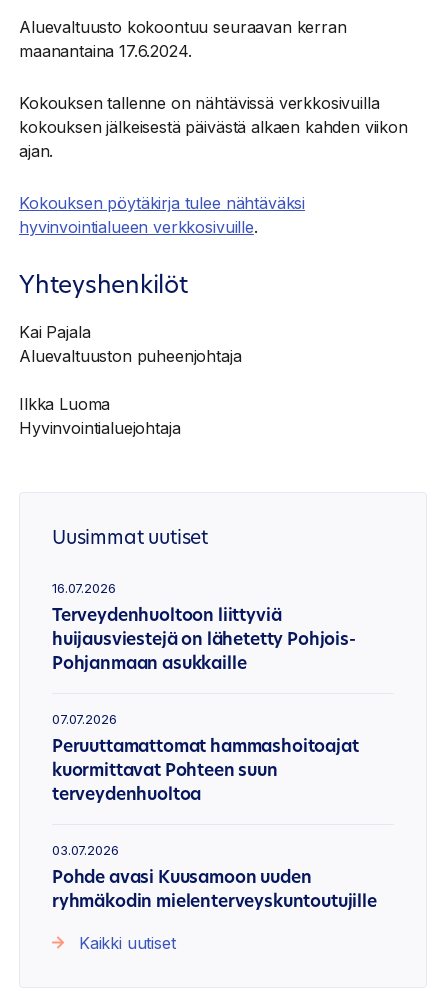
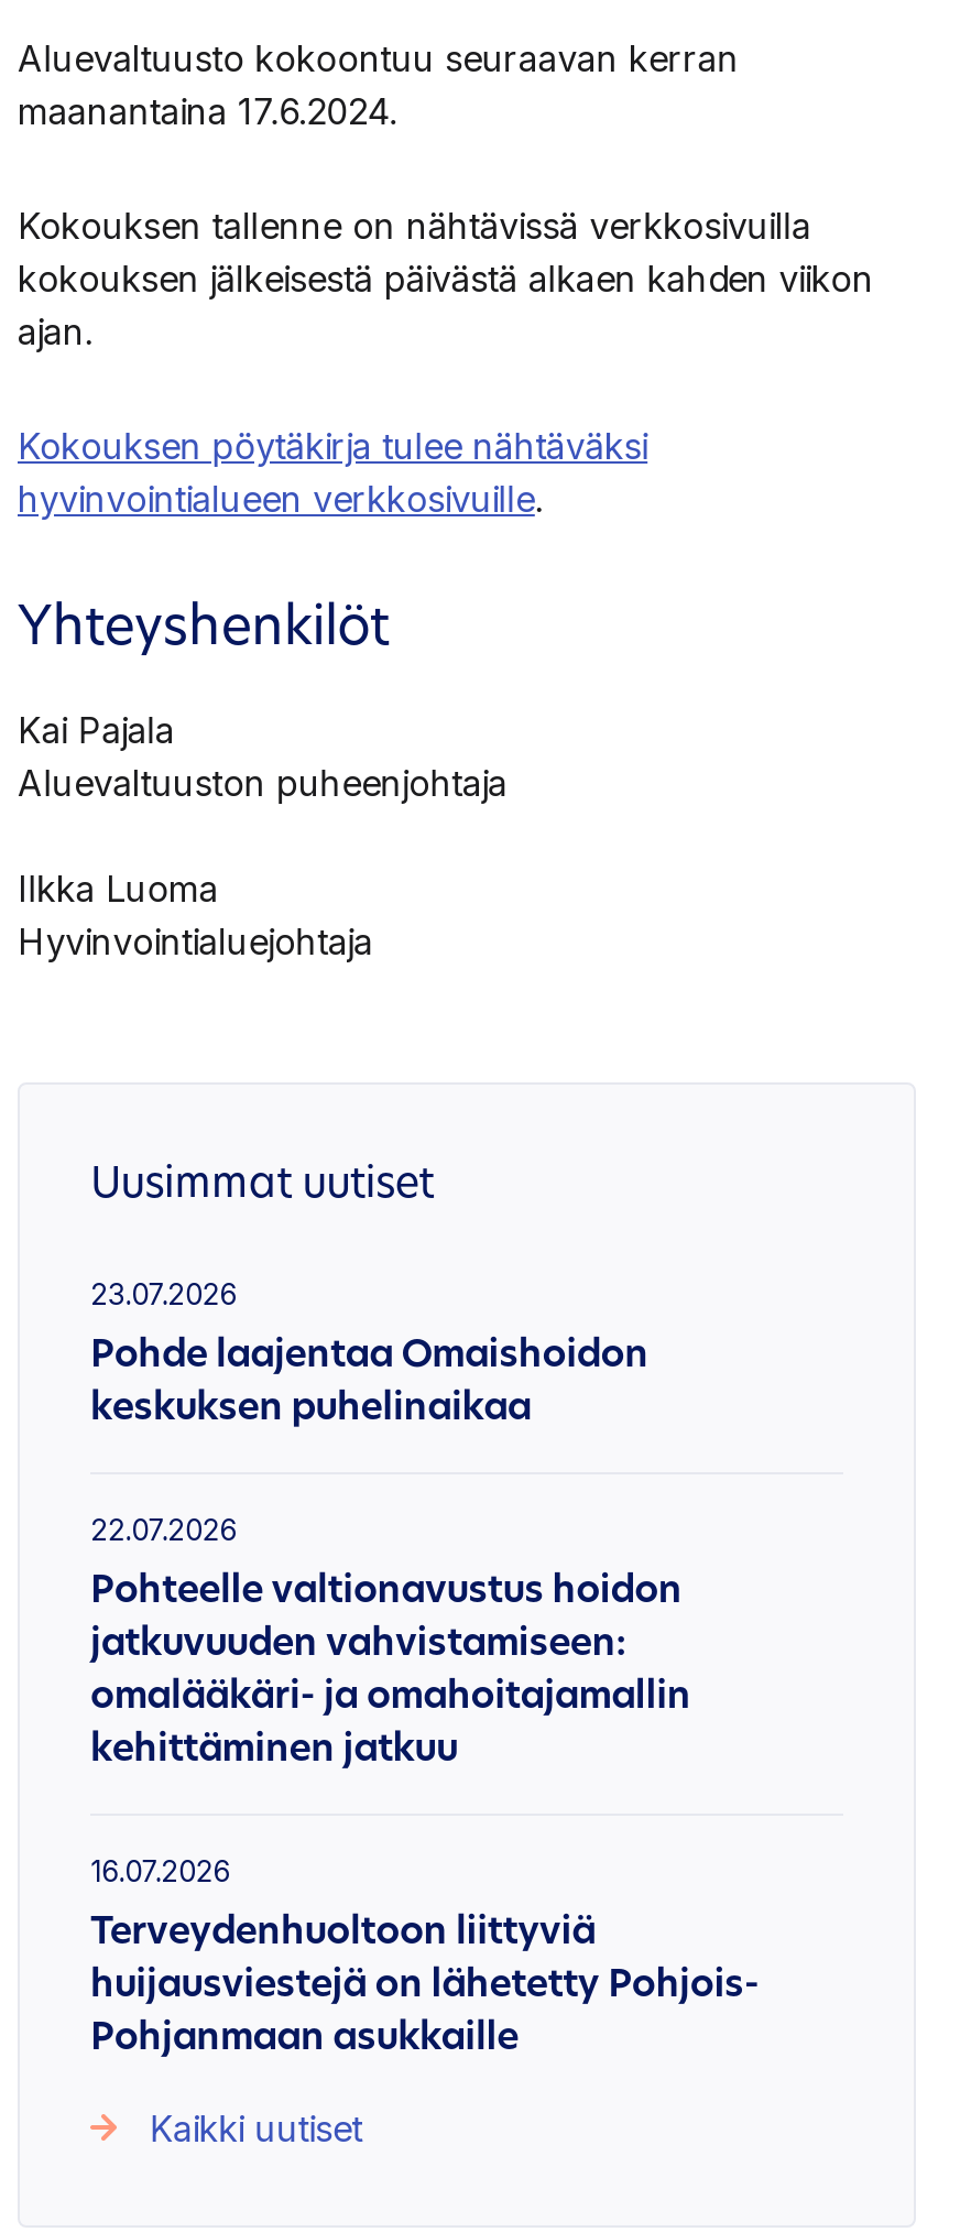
none -> [90,1276,691,1769] 23.07.2026 | Pohde laajentaa Omaishoidon | keskuksen puhelinaikaa | 22.07.2026 | Pohteelle valtionavustus hoidon | jatkuvuuden vahvistamiseen: | omalääkäri- ja omahoitajamallin | kehittäminen jatkuu
moved [52,580,356,673] -> [90,1853,759,2058]: 16.07.2026 | Terveydenhuoltoon liittyviä | huijausviestejä on lähetetty Pohjois- | Pohjanmaan asukkaille
[52,711,377,911] 07.07.2026 | Peruuttamattomat hammashoitoajat | kuormittavat Pohteen suun | terveydenhuoltoa | 03.07.2026 | Pohde avasi Kuusamoon uuden | ryhmäkodin mielenterveyskuntoutujille -> none

